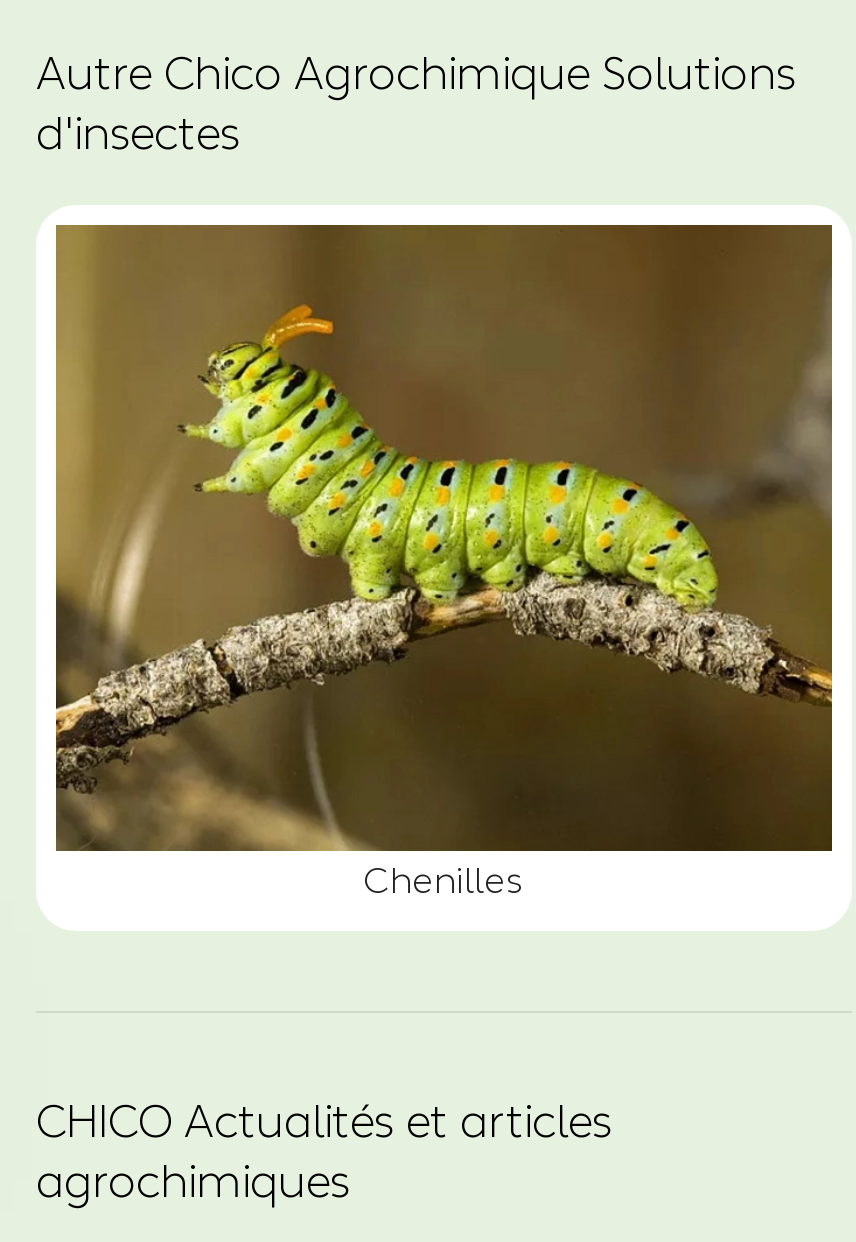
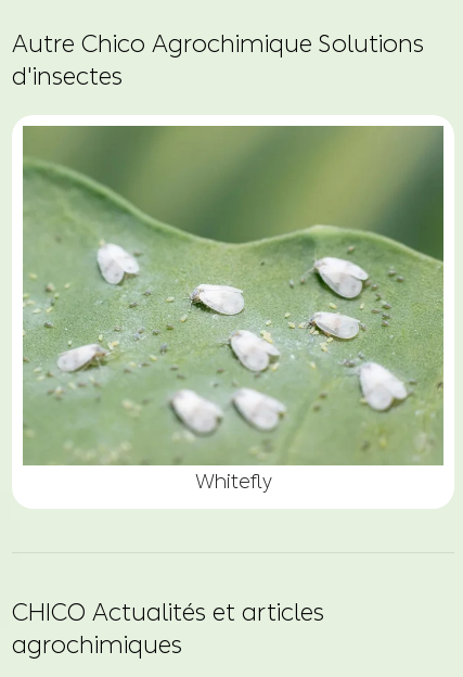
[54,223,834,904] [image] | Chenilles -> [22,125,445,494] [image] | Whitefly

